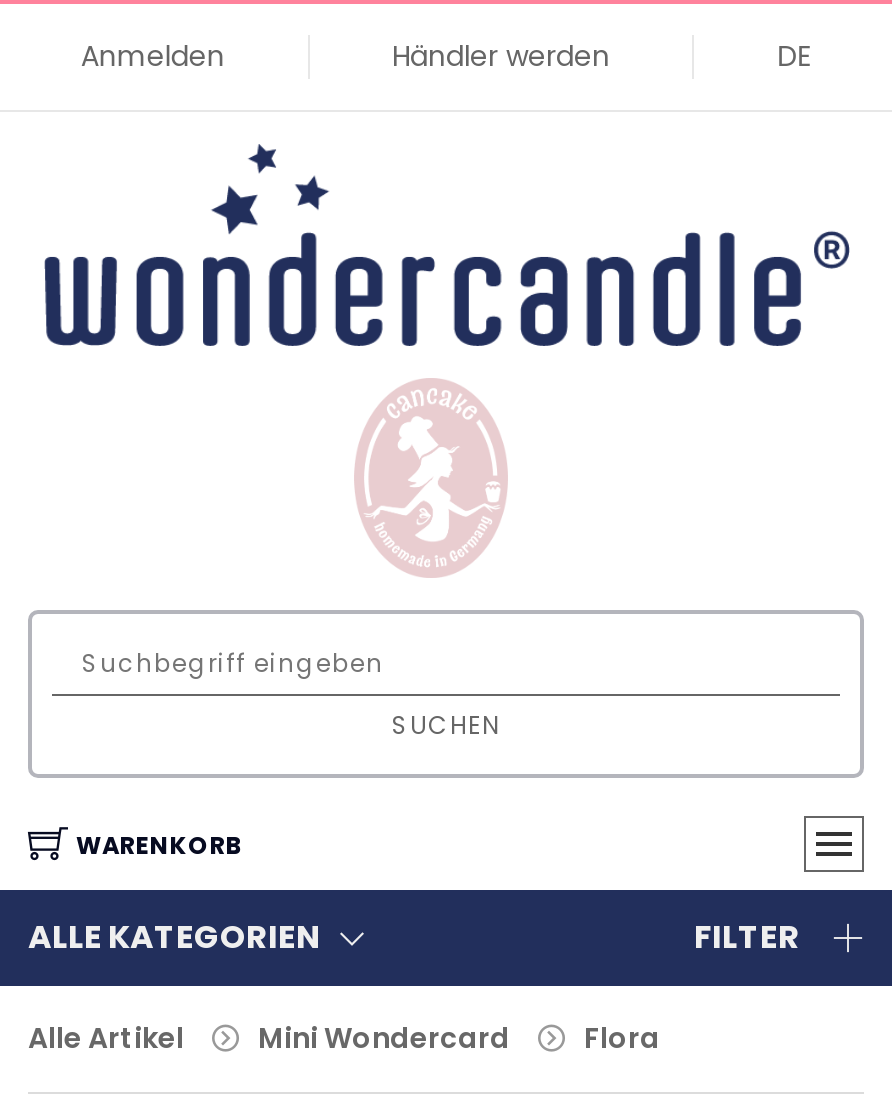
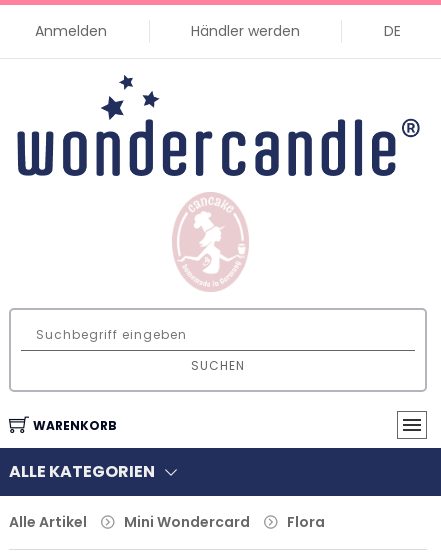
[694,915,800,961] FILTER -> none

